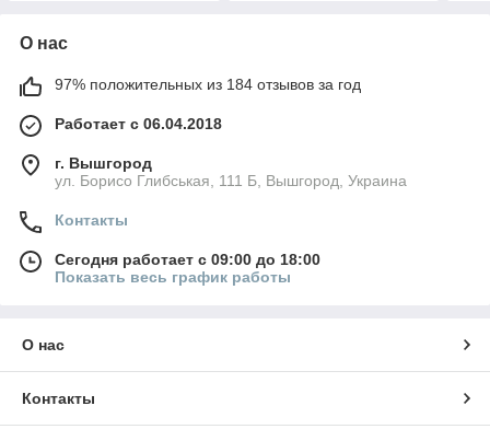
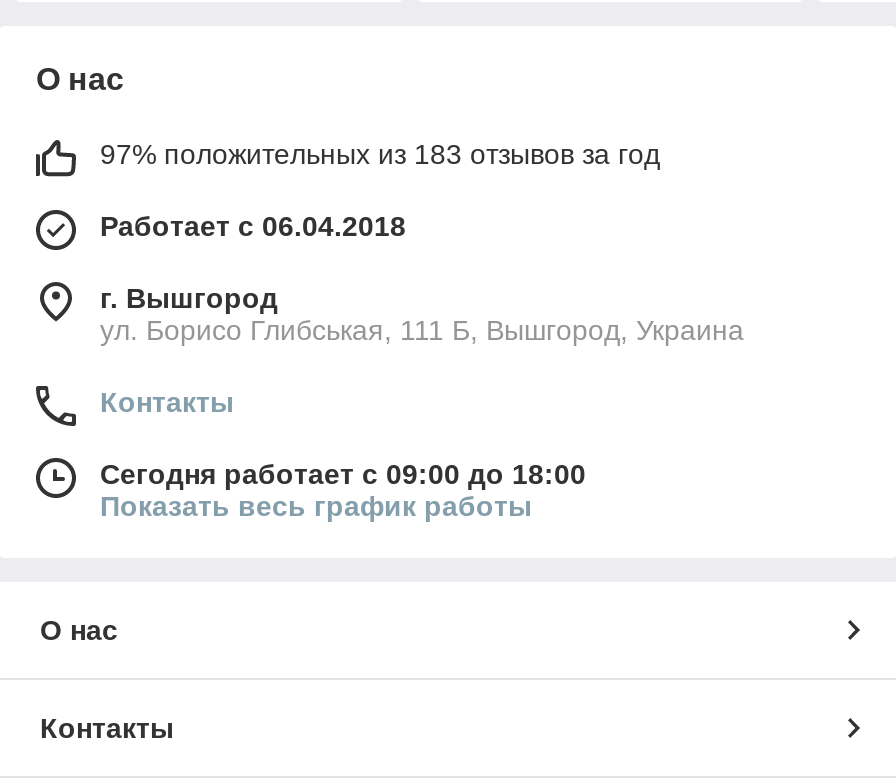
[55,75,361,93] 97% положительных из 184 отзывов за год -> [100,138,660,170] 97% положительных из 183 отзывов за год

